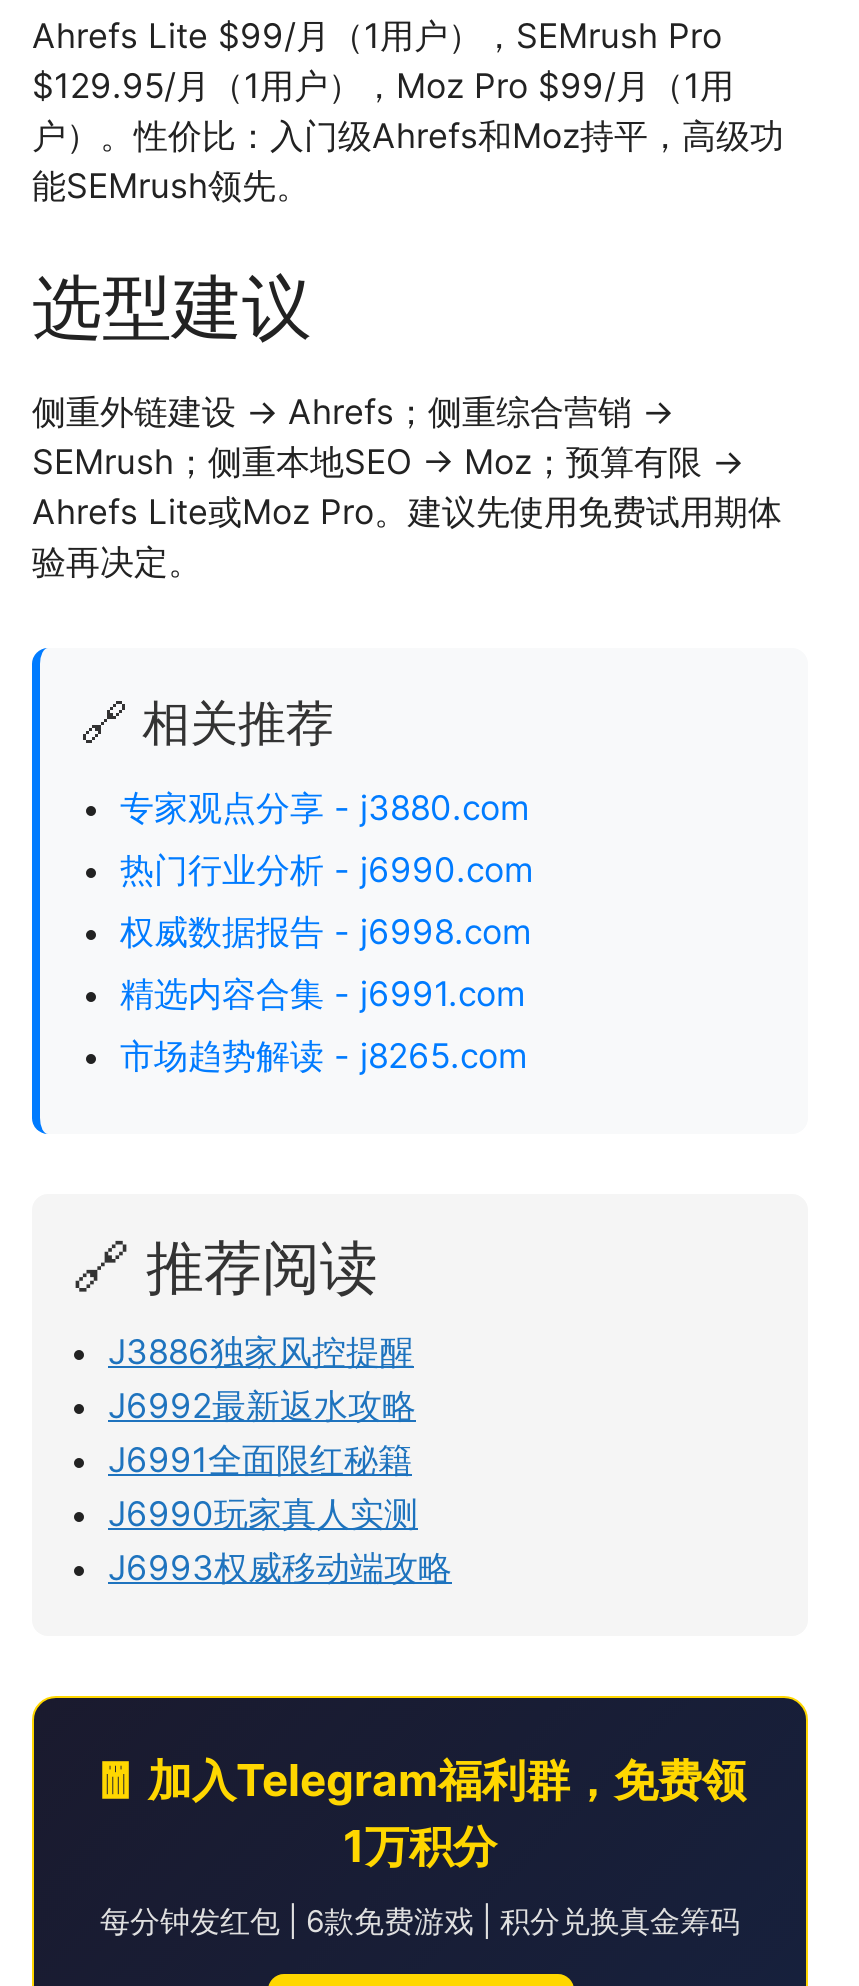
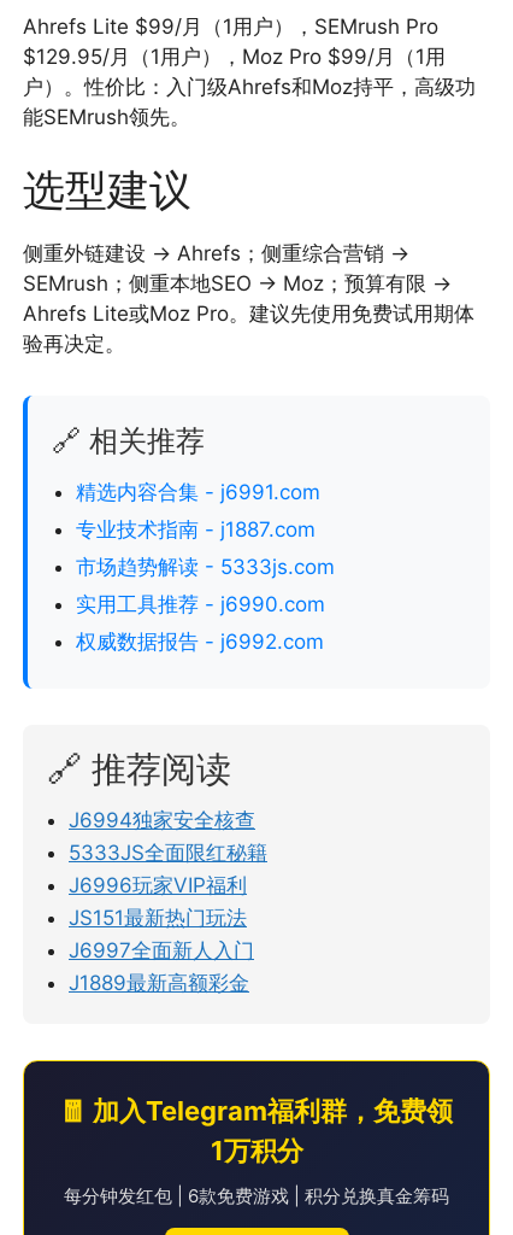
[120,787,534,951] 专家观点分享 - j3880.com | 热门行业分析 - j6990.com | 权威数据报告 - j6998.com -> none
moved [120,973,526,1013] -> [76,479,320,504]: 精选内容合集 - j6991.com
[120,1035,528,1075] 市场趋势解读 - j8265.com -> [76,517,335,653] 专业技术指南 - j1887.com | 市场趋势解读 - 5333js.com | 实用工具推荐 - j6990.com | 权威数据报告 - j6992.com
[108,1331,452,1587] J3886独家风控提醒 | J6992最新返水攻略 | J6991全面限红秘籍 | J6990玩家真人实测 | J6993权威移动端攻略 -> [69,807,267,994] J6994独家安全核查 | 5333JS全面限红秘籍 | J6996玩家VIP福利 | JS151最新热门玩法 | J6997全面新人入门 | J1889最新高额彩金

